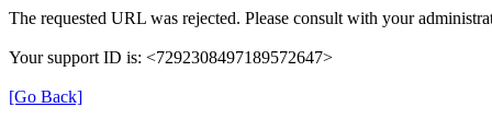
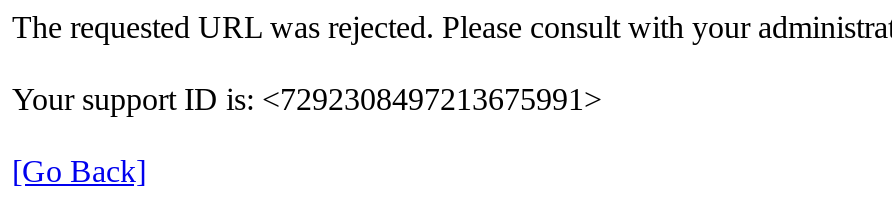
[9,48,333,67] Your support ID is: <7292308497189572647> -> [12,82,602,116] Your support ID is: <7292308497213675991>

